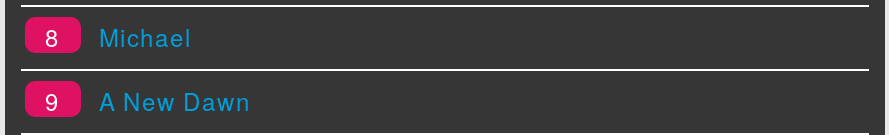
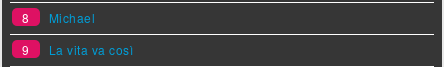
[99,84,251,118] A New Dawn -> [49,41,133,58] La vita va così

